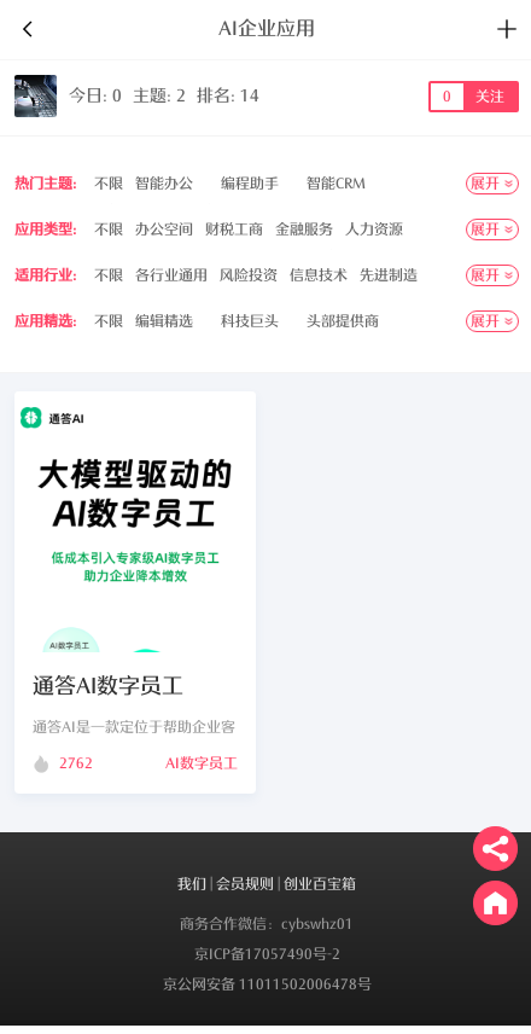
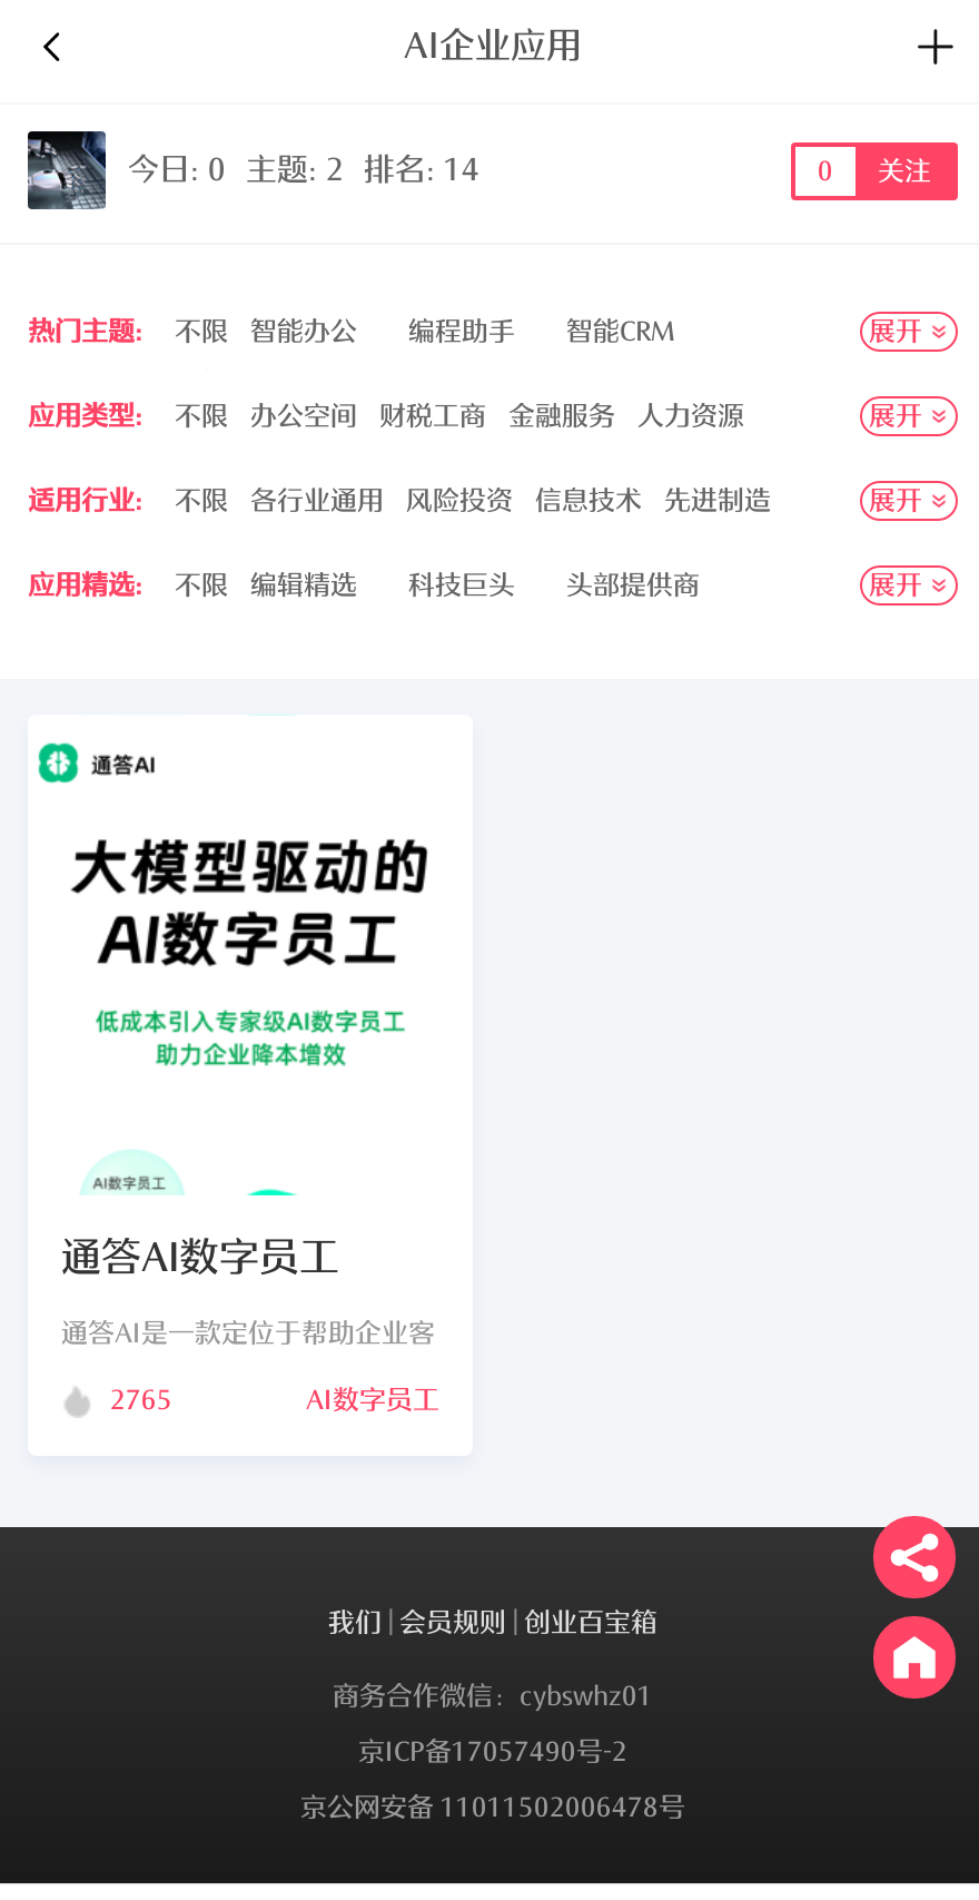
[59,755,93,772] 2762 -> [110,1385,172,1416] 2765

